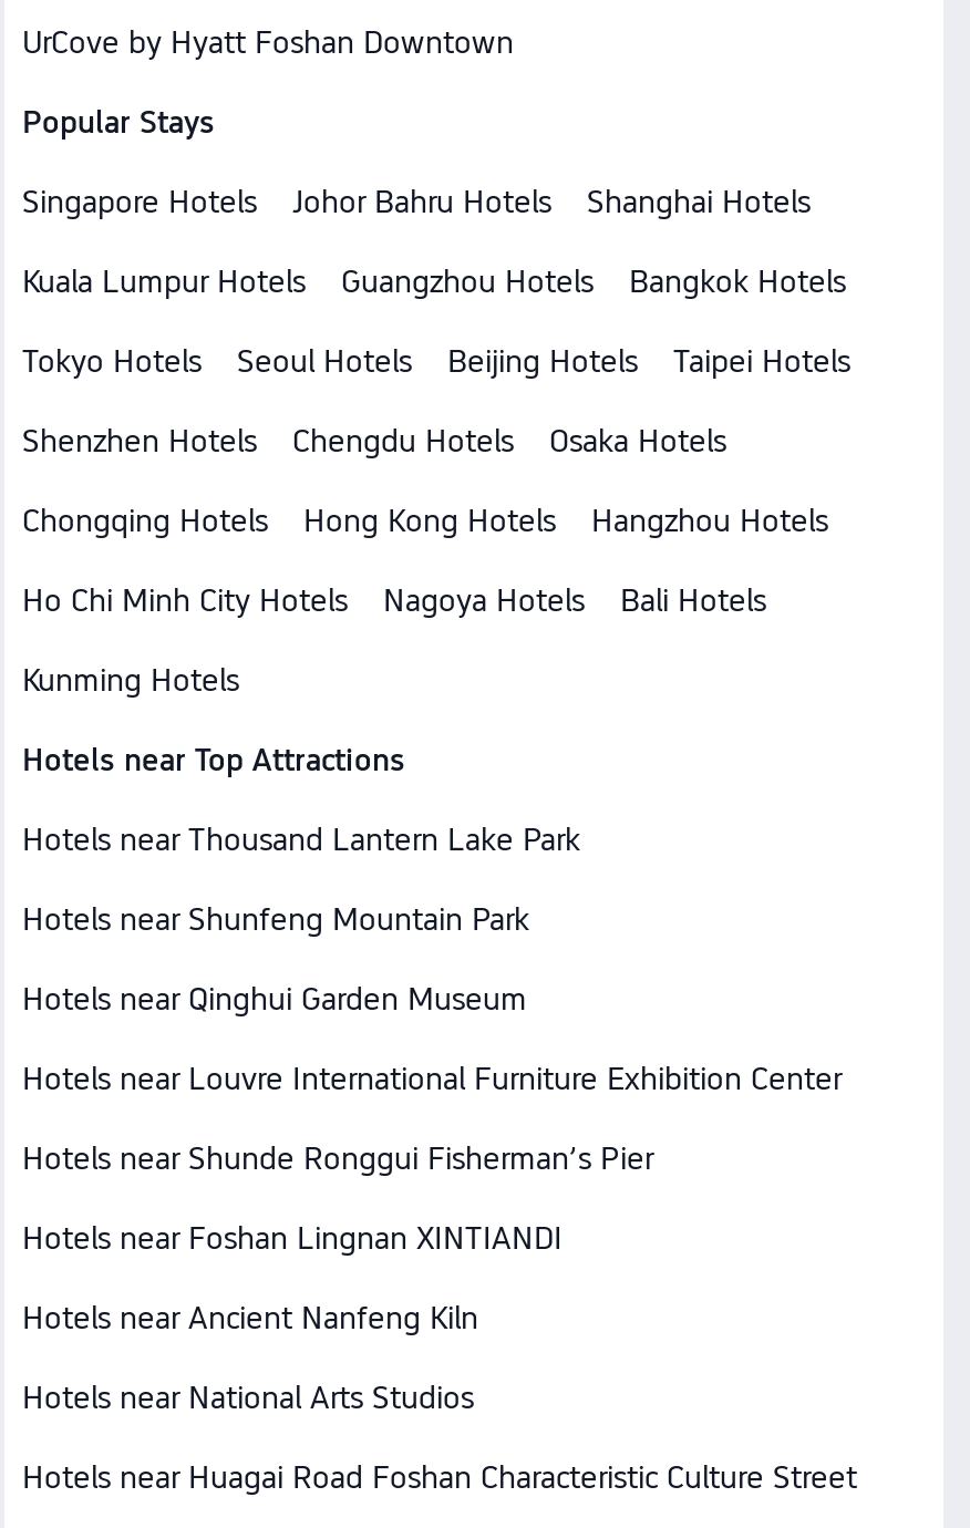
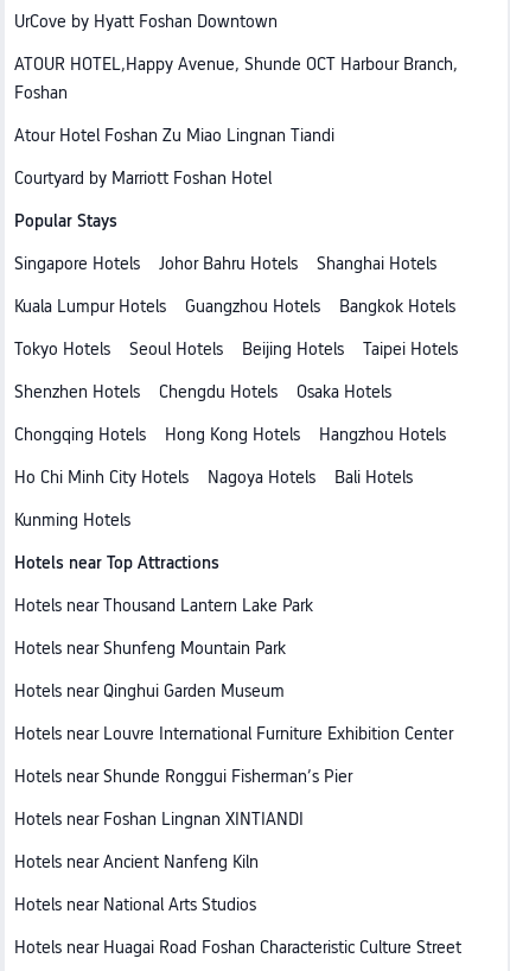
none -> [14,55,458,188] ATOUR HOTEL,Happy Avenue, Shunde OCT Harbour Branch, | Foshan | Atour Hotel Foshan Zu Miao Lingnan Tiandi‌ | Courtyard by Marriott Foshan Hotel

